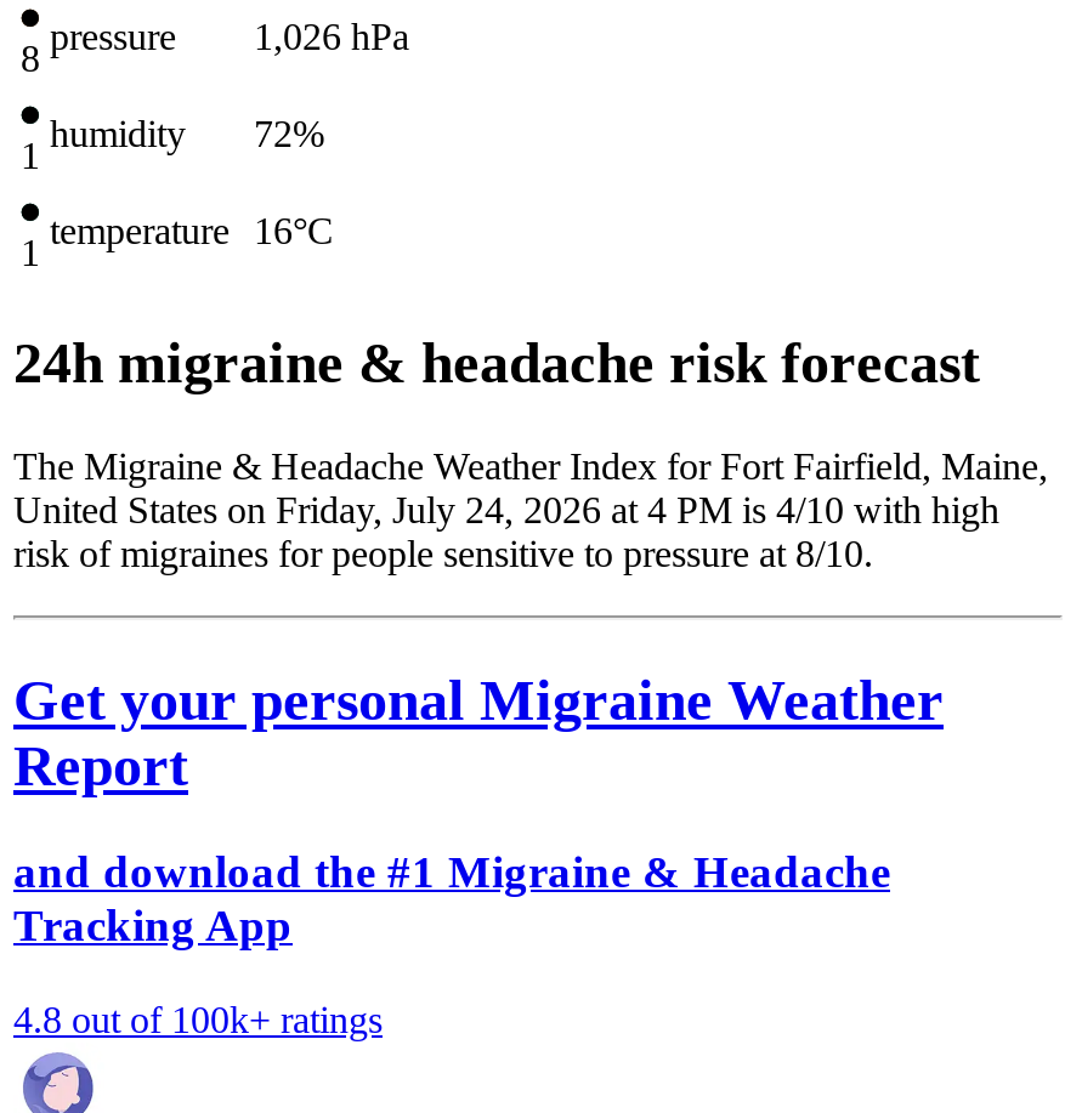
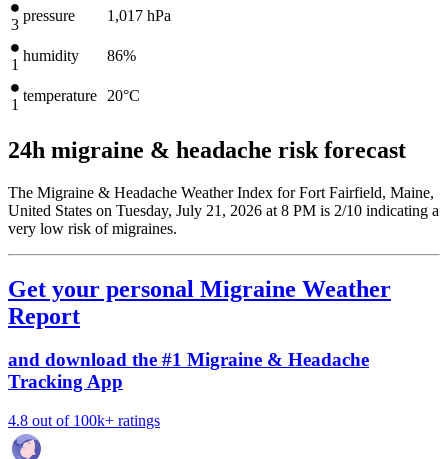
[50,15,409,57] pressure 1,026 hPa -> [23,7,171,24] pressure 1,017 hPa
[21,37,40,78] 8 -> [11,16,19,33] 3
[50,112,324,154] humidity 72% -> [23,47,136,64] humidity 86%
[50,209,334,251] temperature 16°C -> [23,87,140,104] temperature 20°C
[13,488,999,573] United States on Friday, July 24, 2026 at 4 PM is 4/10 with high | risk of migraines for people sensitive to pressure at 8/10. -> [8,202,439,237] United States on Tuesday, July 21, 2026 at 8 PM is 2/10 indicating a | very low risk of migraines.

